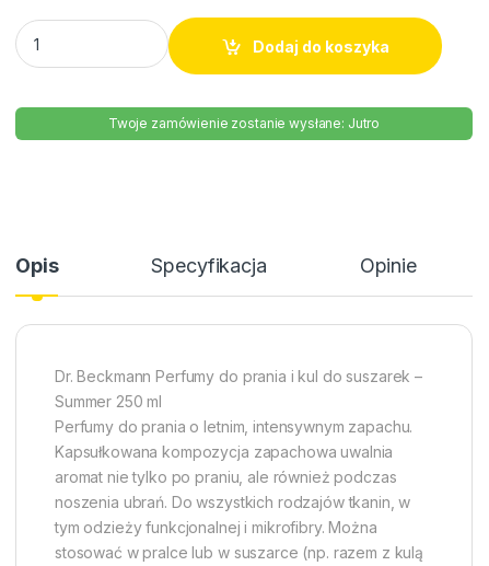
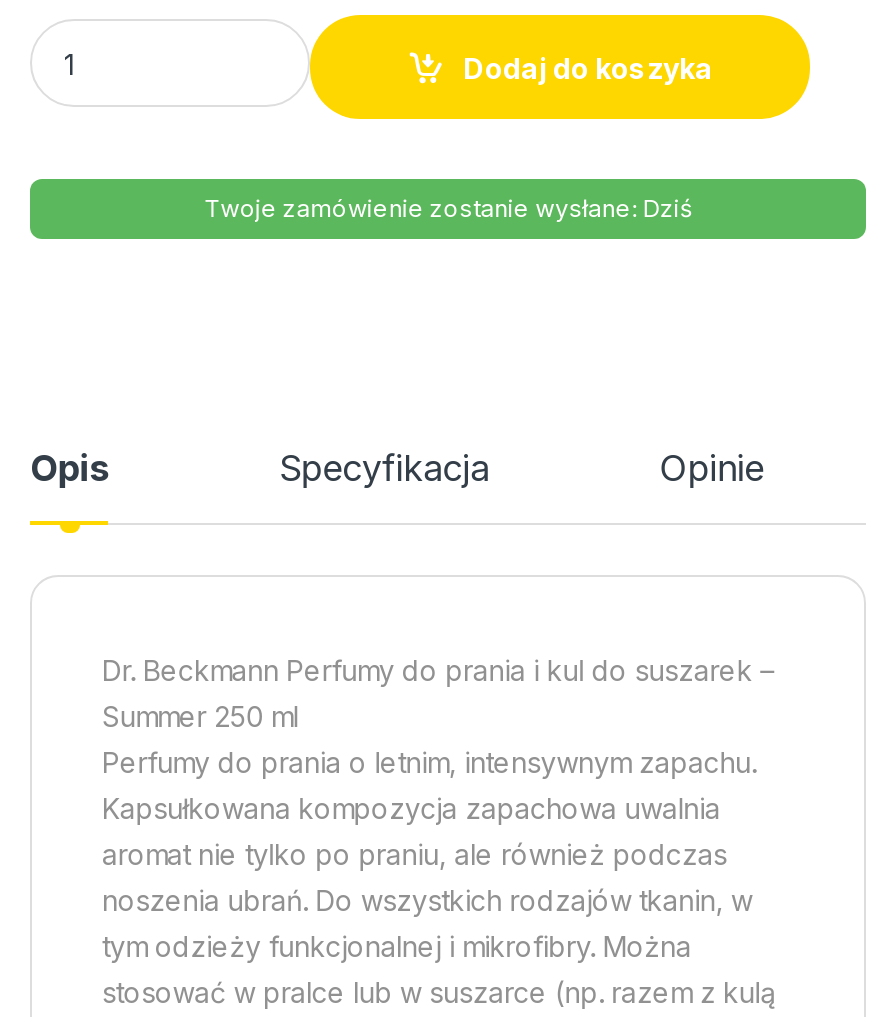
[108,115,380,132] Twoje zamówienie zostanie wysłane: Jutro -> [204,194,692,224] Twoje zamówienie zostanie wysłane: Dziś

